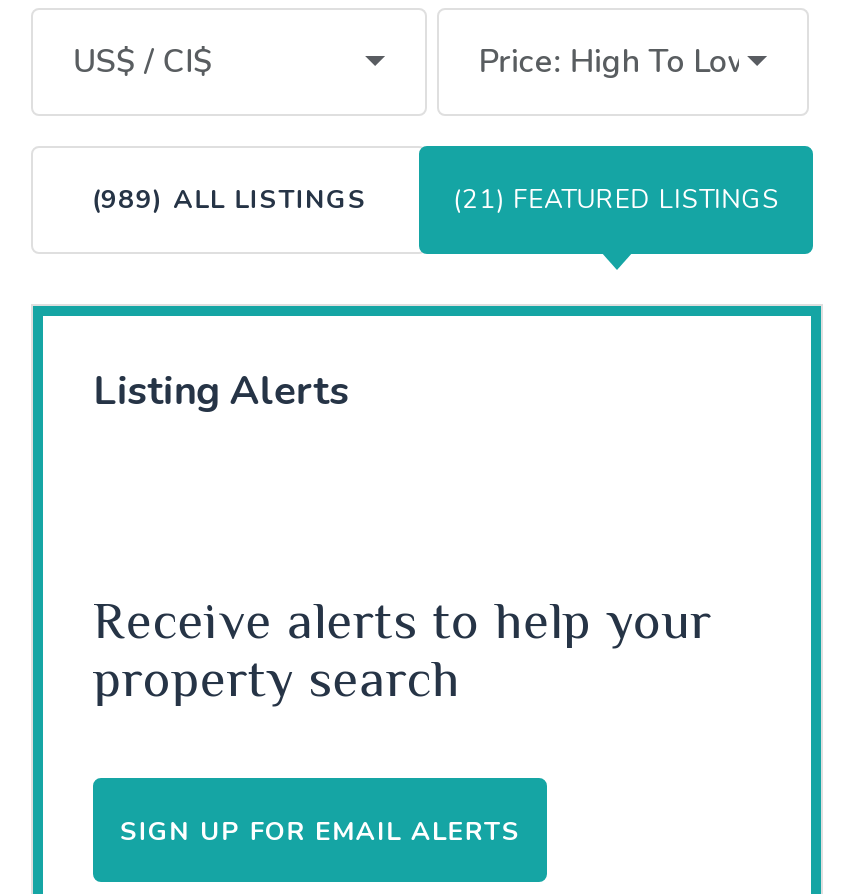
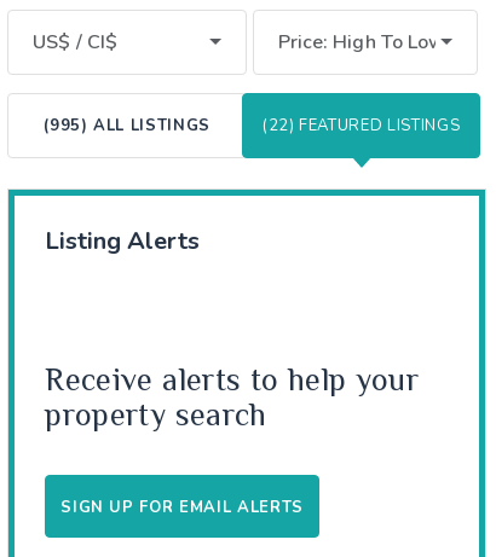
[91,181,367,217] (989) ALL LISTINGS -> [44,114,210,136] (995) ALL LISTINGS
[453,181,779,217] (21) FEATURED LISTINGS -> [262,114,460,136] (22) FEATURED LISTINGS

